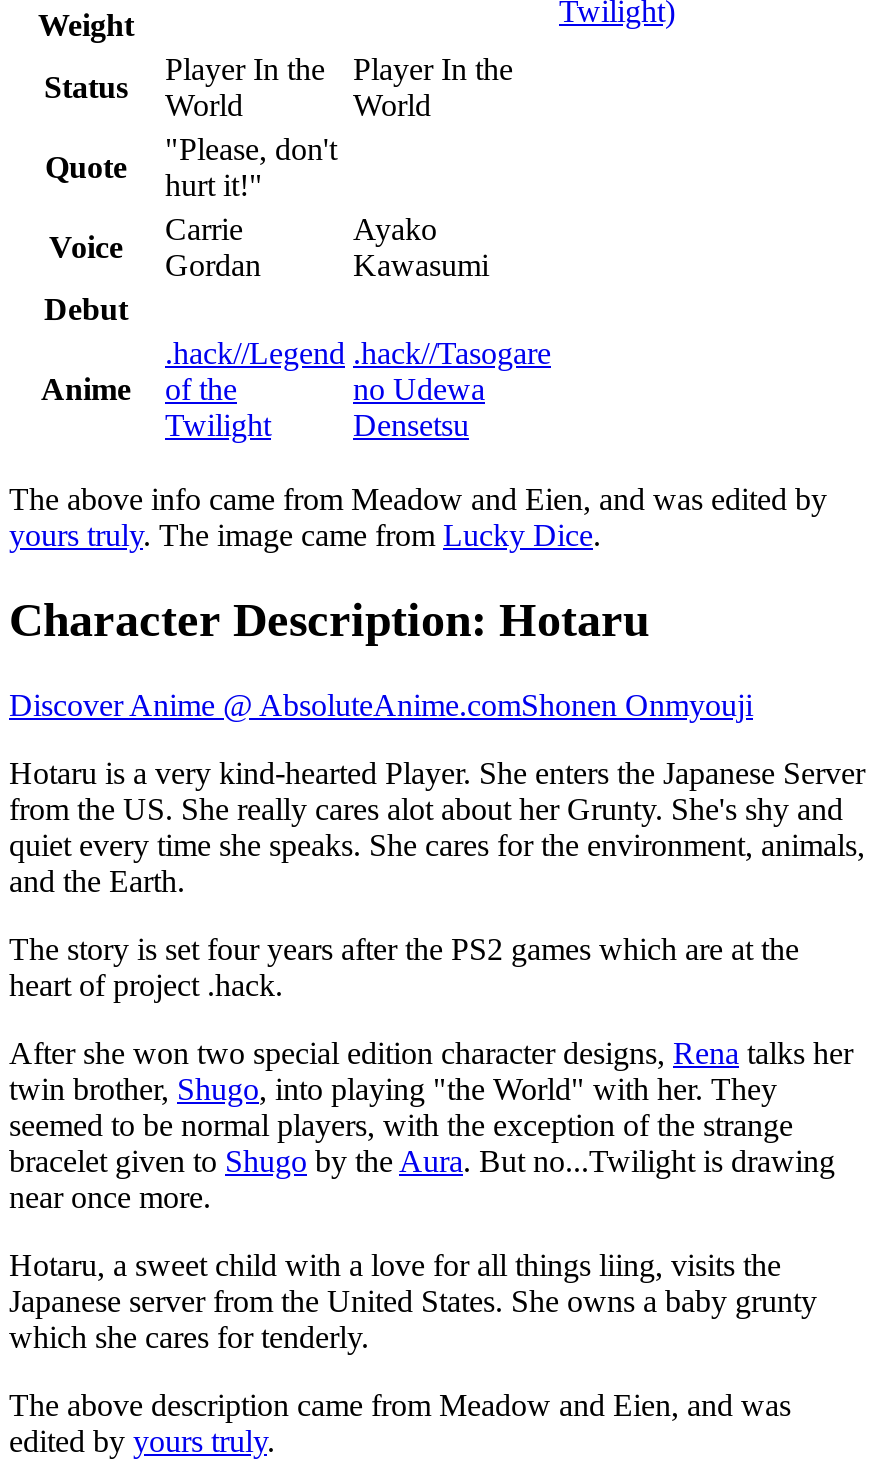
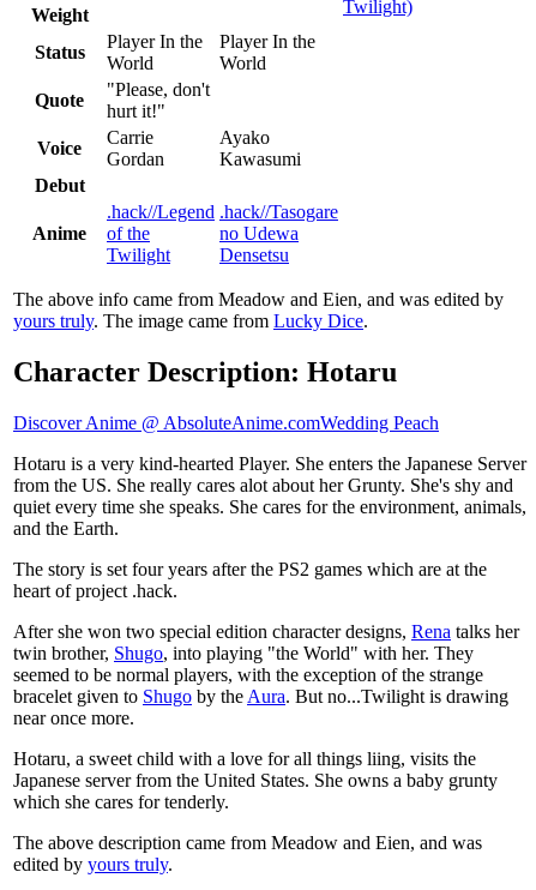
[9,687,753,721] Discover Anime @ AbsoluteAnime.comShonen Onmyouji -> [13,412,439,433] Discover Anime @ AbsoluteAnime.comWedding Peach

